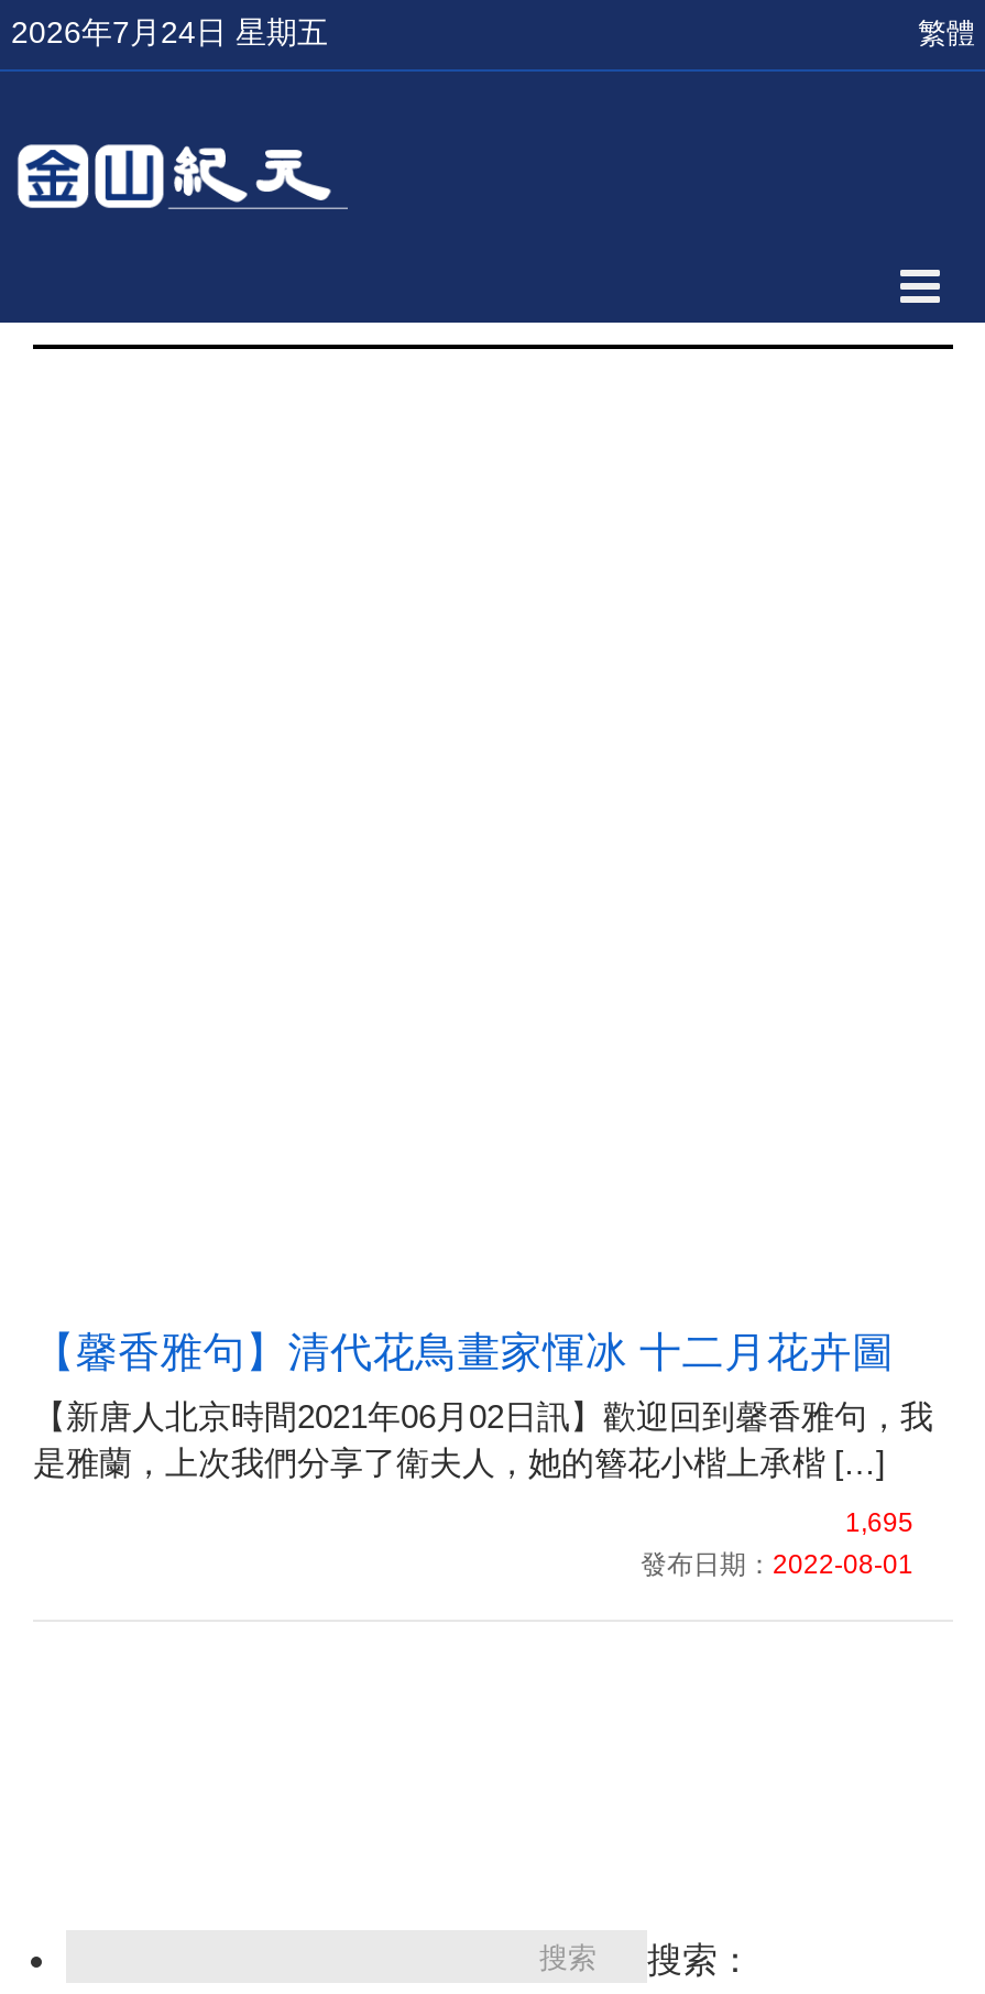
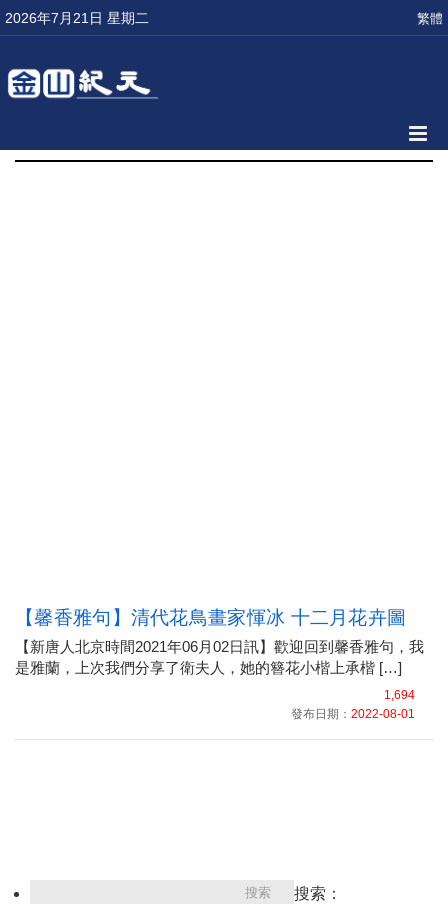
[11,14,328,50] 2026年7月24日 星期五 -> [5,10,149,26] 2026年7月21日 星期二
[845,1507,913,1538] 1,695 -> [384,688,415,702] 1,694

